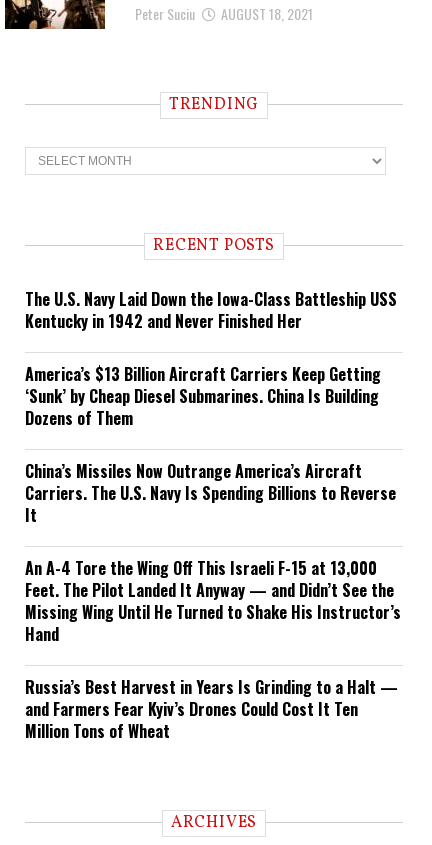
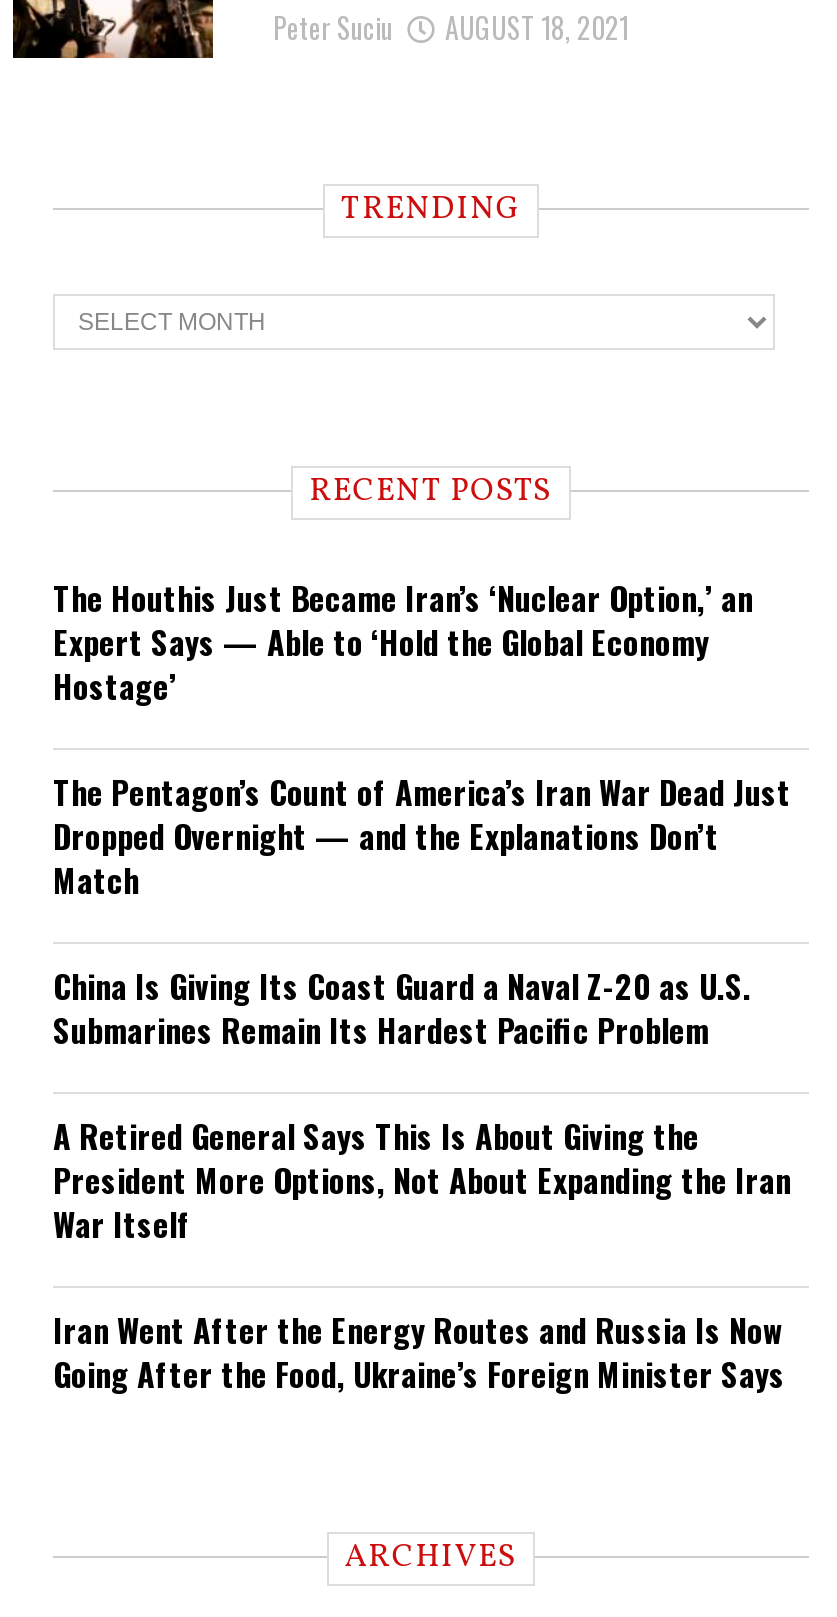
[25,287,397,333] The U.S. Navy Laid Down the Iowa-Class Battleship USS | Kentucky in 1942 and Never Finished Her -> [53,574,753,710] The Houthis Just Became Iran’s ‘Nuclear Option,’ an | Expert Says — Able to ‘Hold the Global Economy | Hostage’
[25,362,381,430] America’s $13 Billion Aircraft Carriers Keep Getting | ‘Sunk’ by Cheap Diesel Submarines. China Is Building | Dozens of Them -> [53,768,791,904] The Pentagon’s Count of America’s Iran War Dead Just | Dropped Overnight — and the Explanations Don’t | Match
[25,459,396,527] China’s Missiles Now Outrange America’s Aircraft | Carriers. The U.S. Navy Is Spending Billions to Reverse | It -> [53,962,751,1054] China Is Giving Its Coast Guard a Naval Z-20 as U.S. | Submarines Remain Its Hardest Pacific Problem
[25,556,401,646] An A-4 Tore the Wing Off This Israeli F-15 at 13,000 | Feet. The Pilot Landed It Anyway — and Didn’t See the | Missing Wing Until He Turned to Shake His Instructor’s | Hand -> [53,1112,791,1248] A Retired General Says This Is About Giving the | President More Options, Not About Expanding the Iran | War Itself
[25,675,398,743] Russia’s Best Harvest in Years Is Grinding to a Halt — | and Farmers Fear Kyiv’s Drones Could Cost It Ten | Million Tons of Wheat -> [53,1306,785,1398] Iran Went After the Energy Routes and Russia Is Now | Going After the Food, Ukraine’s Foreign Minister Says

